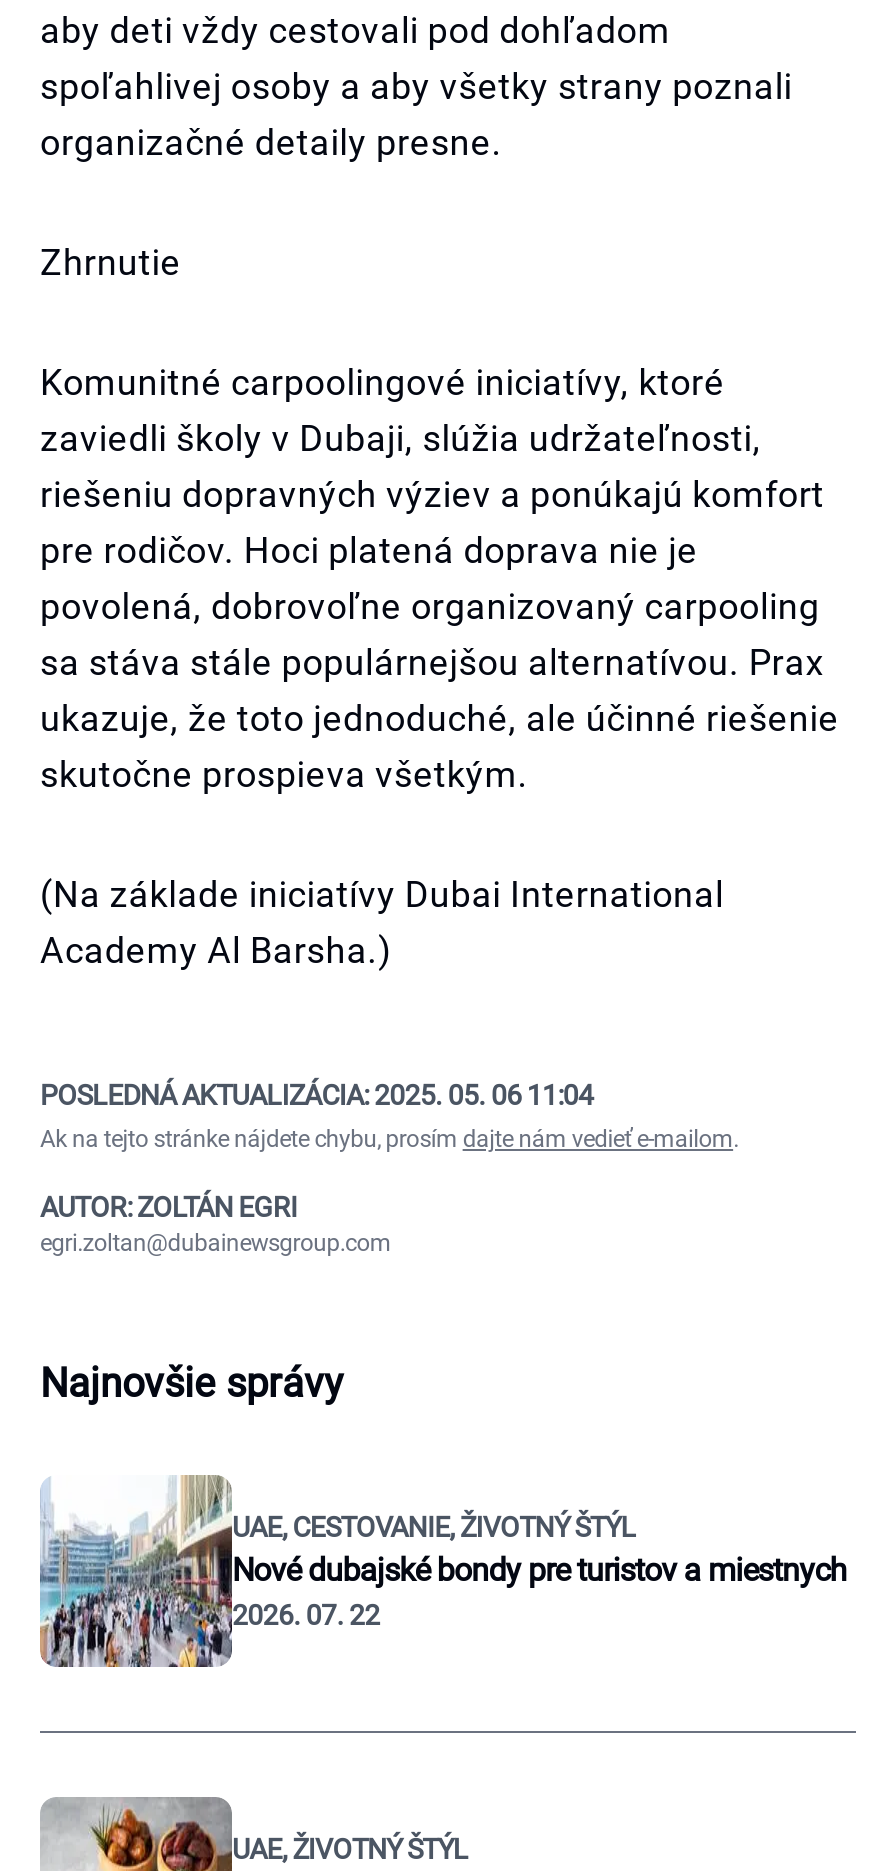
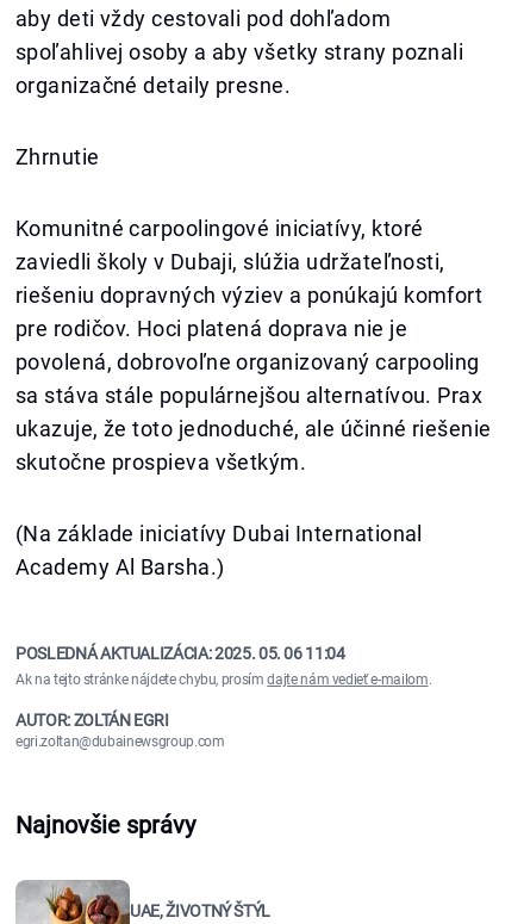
[40,1475,847,1669] [image] | UAE, CESTOVANIE, ŽIVOTNÝ ŠTÝL | Nové dubajské bondy pre turistov a miestnych | 2026. 07. 22 -> none

